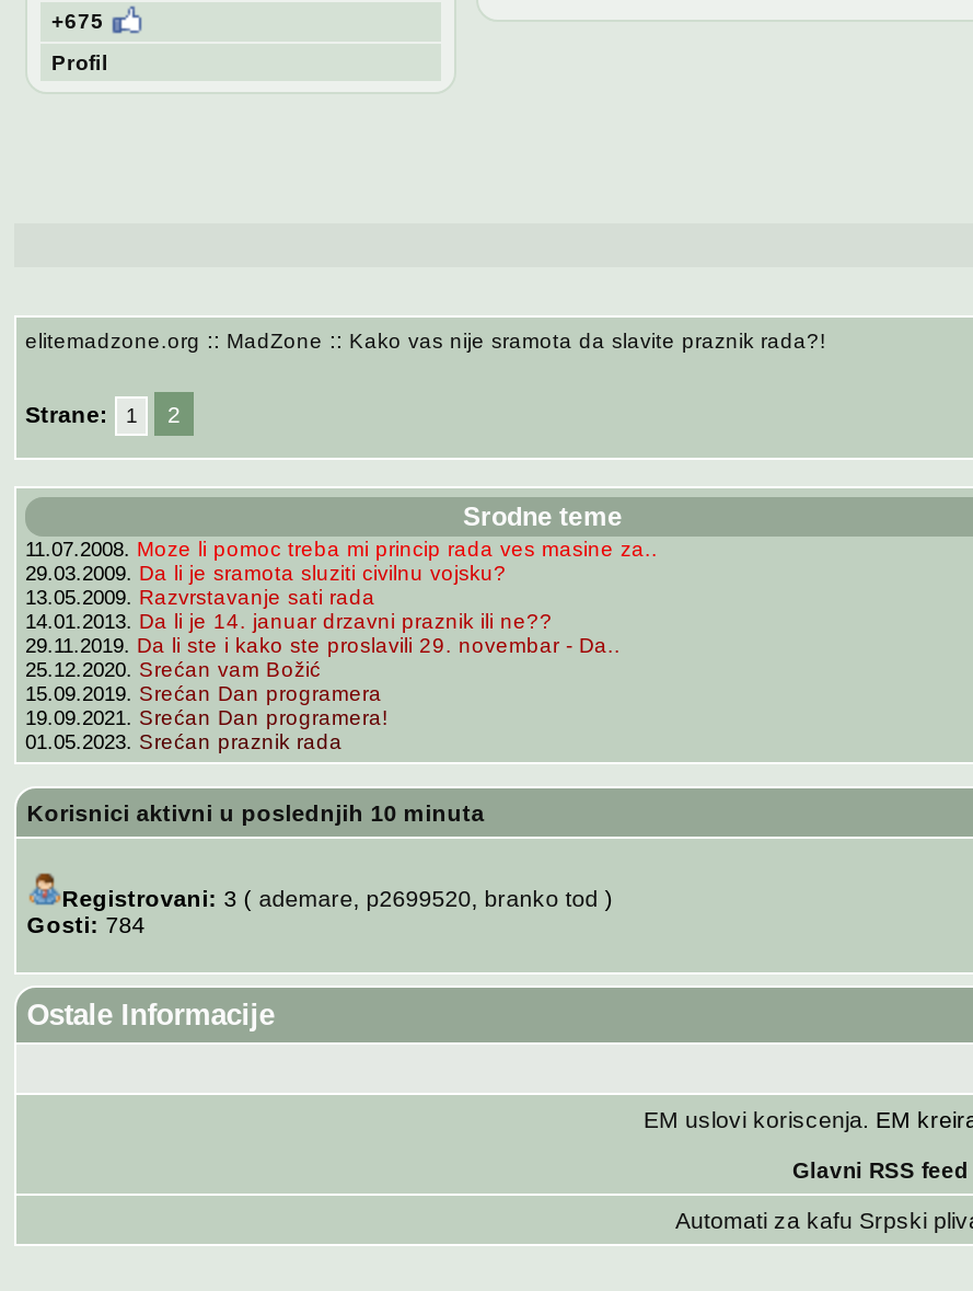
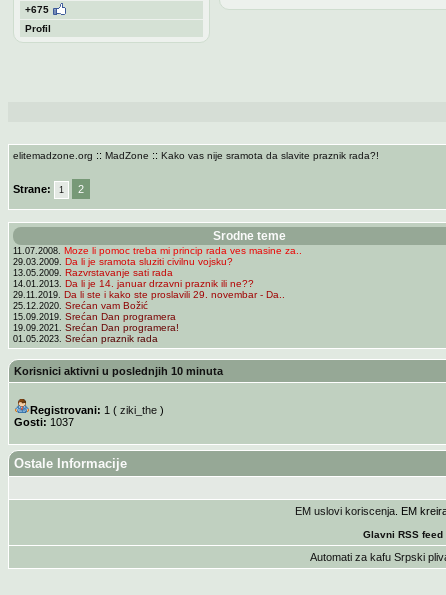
[27,885,614,938] Registrovani: 3 (ademare, p2699520, branko tod) | Gosti:784 -> [14,404,164,428] Registrovani: 1 (ziki_the) | Gosti:1037

